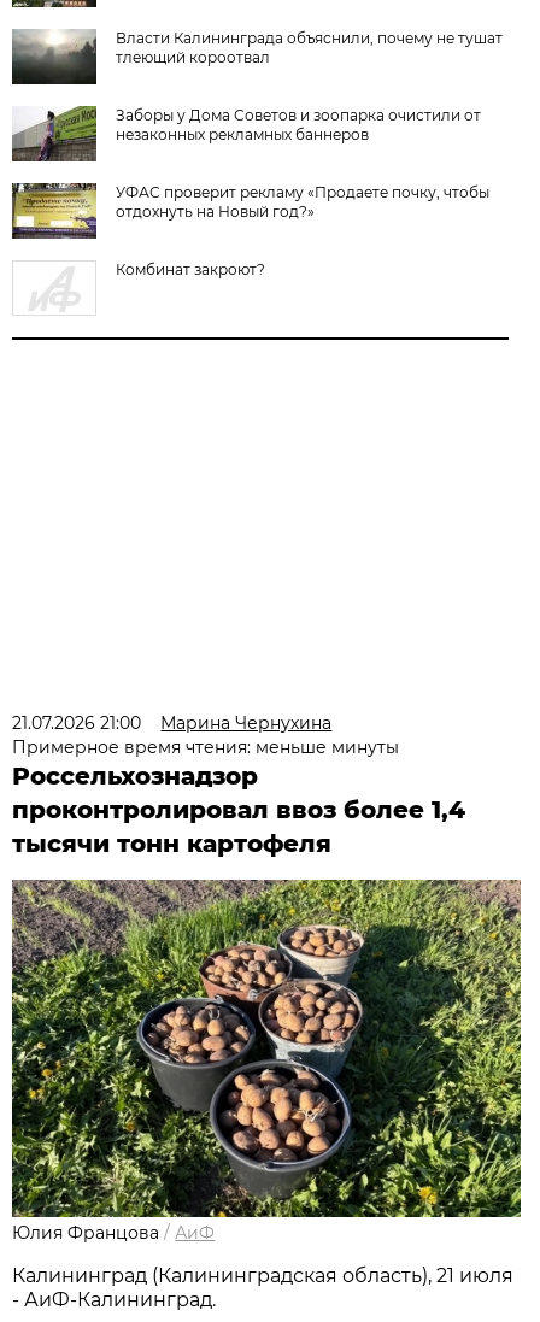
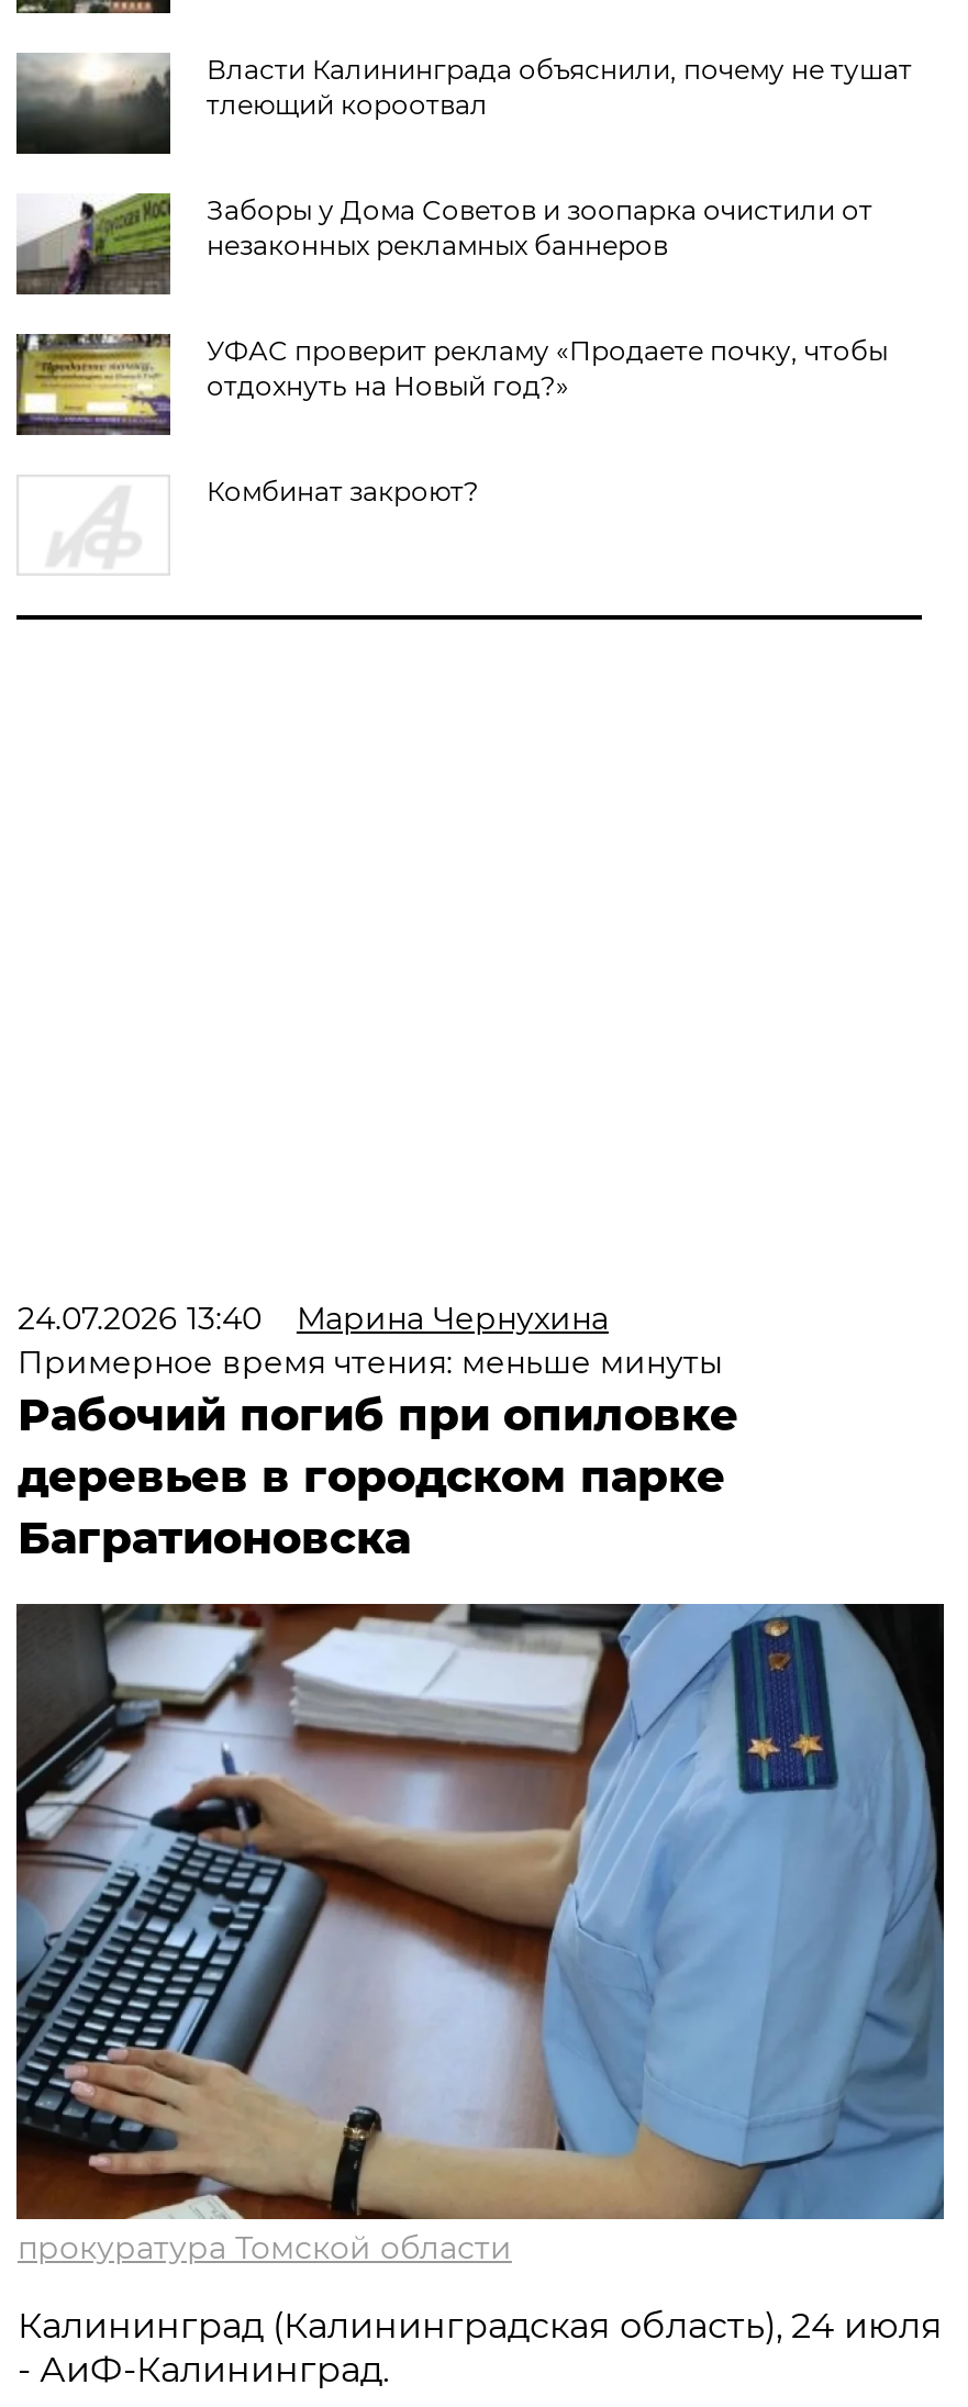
[13,712,332,734] 21.07.2026 21:00 Марина Чернухина -> [17,1299,608,1339] 24.07.2026 13:40 Марина Чернухина
[13,762,466,858] Россельхознадзор | проконтролировал ввоз более 1,4 | тысячи тонн картофеля -> [17,1389,738,1565] Рабочий погиб при опиловке | деревьев в городском парке | Багратионовска
[11,879,522,1244] [image] | Юлия Францова / АиФ -> [14,1602,946,2268] [image] | прокуратура Томской области
[13,1264,514,1287] Калининград (Калининградская область), 21 июля -> [17,2305,943,2347] Калининград (Калининградская область), 24 июля

